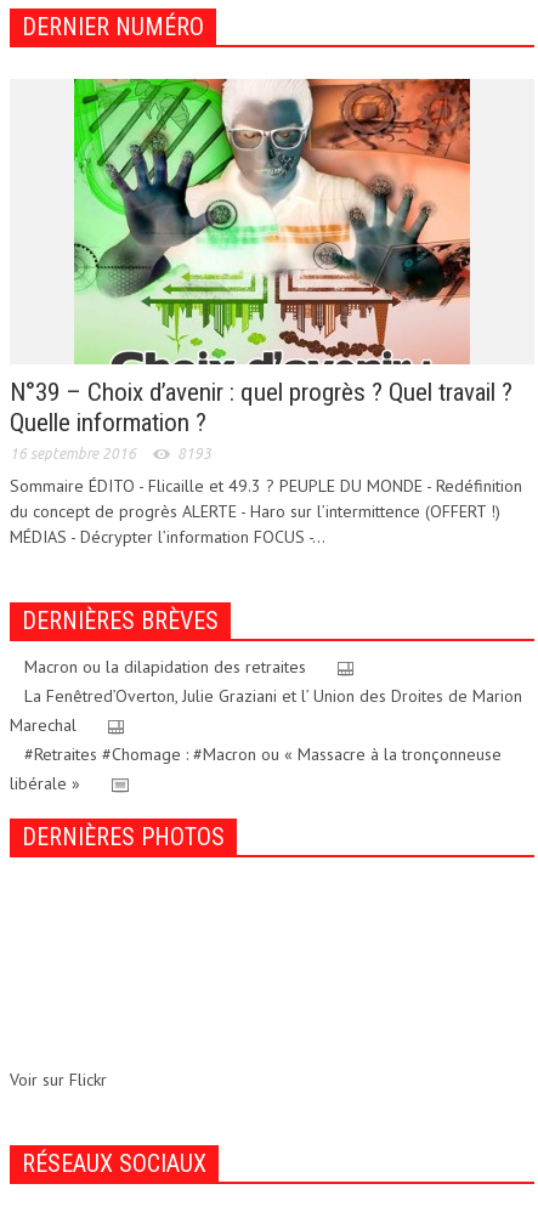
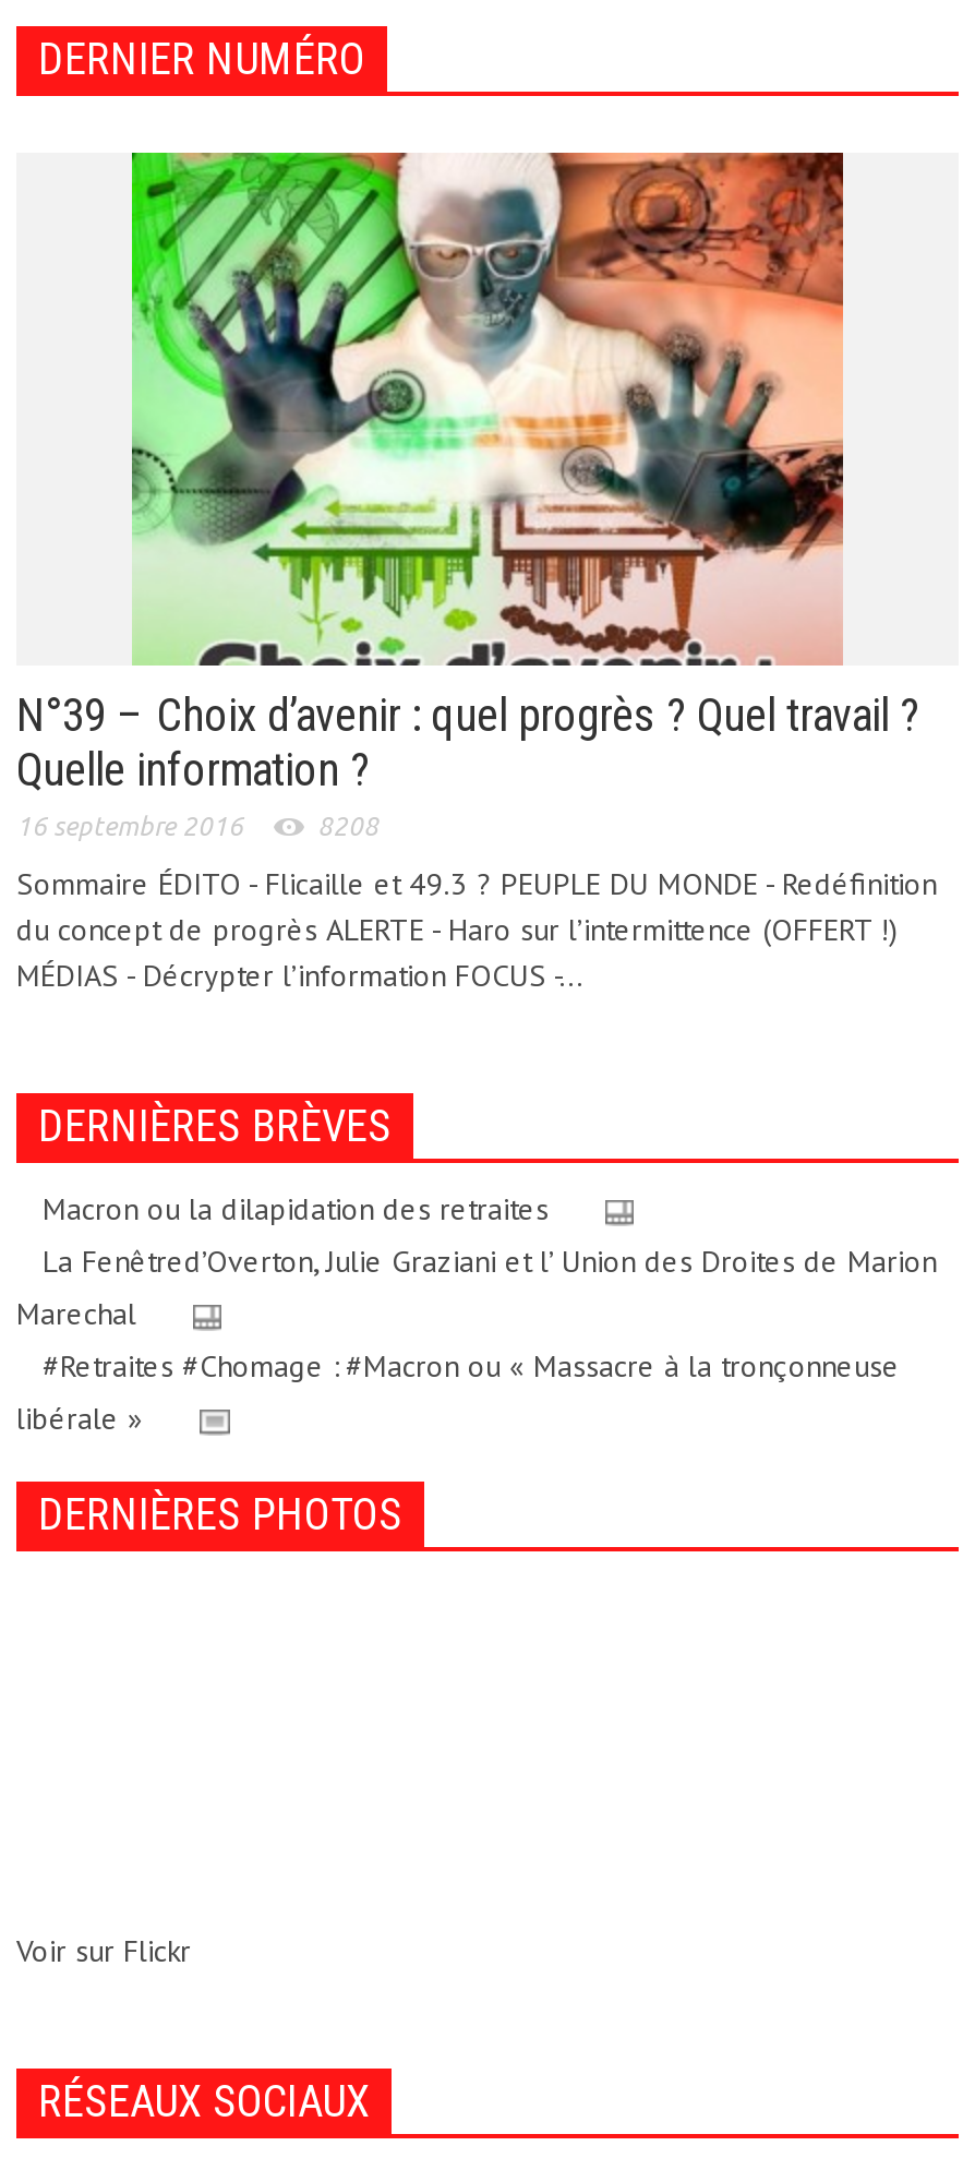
[177,446,211,462] 8193 -> [317,812,378,840] 8208

